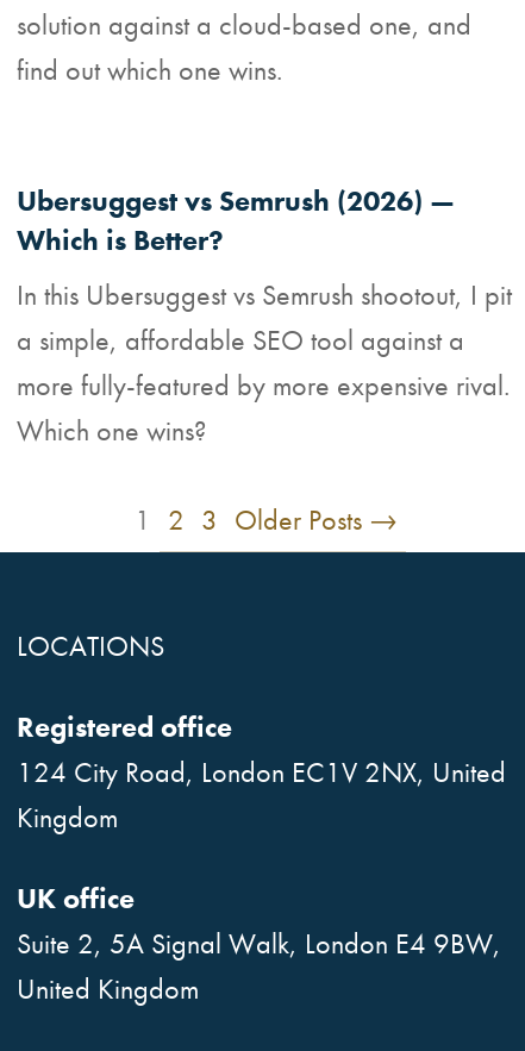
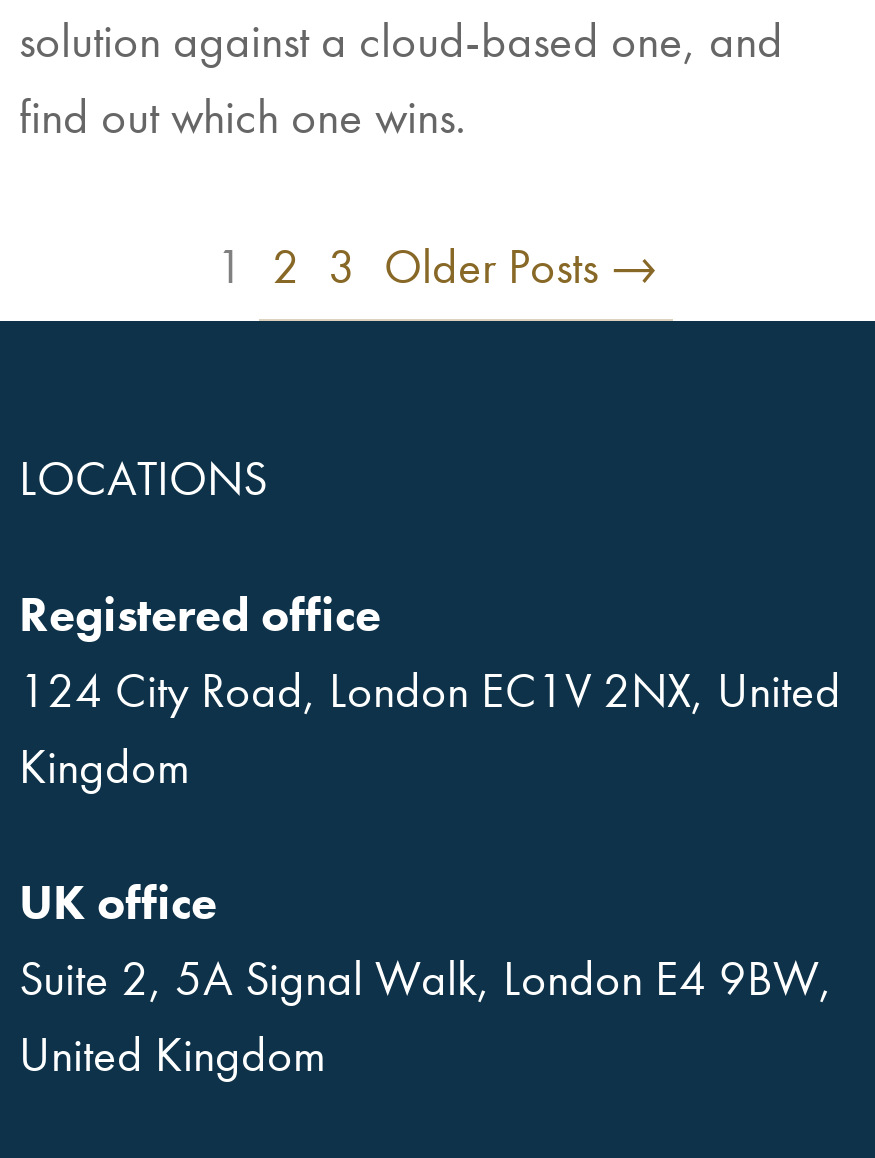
[17,184,512,448] Ubersuggest vs Semrush (2026) — | Which is Better? | In this Ubersuggest vs Semrush shootout, I pit | a simple, affordable SEO tool against a | more fully-featured by more expensive rival. | Which one wins? -> none

